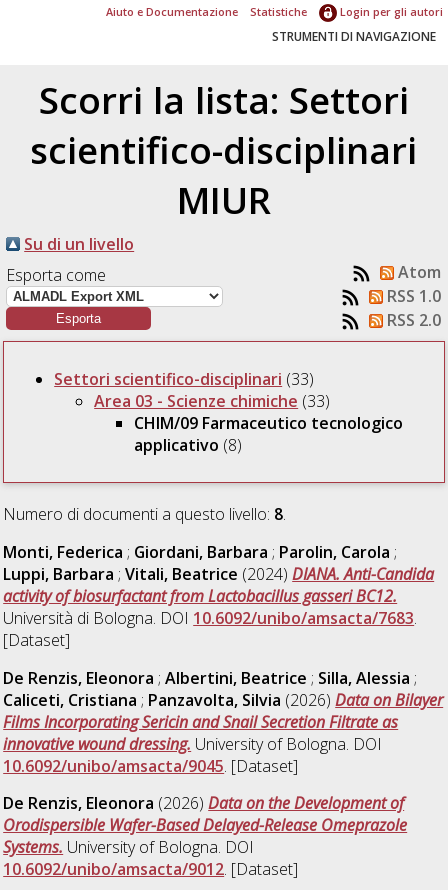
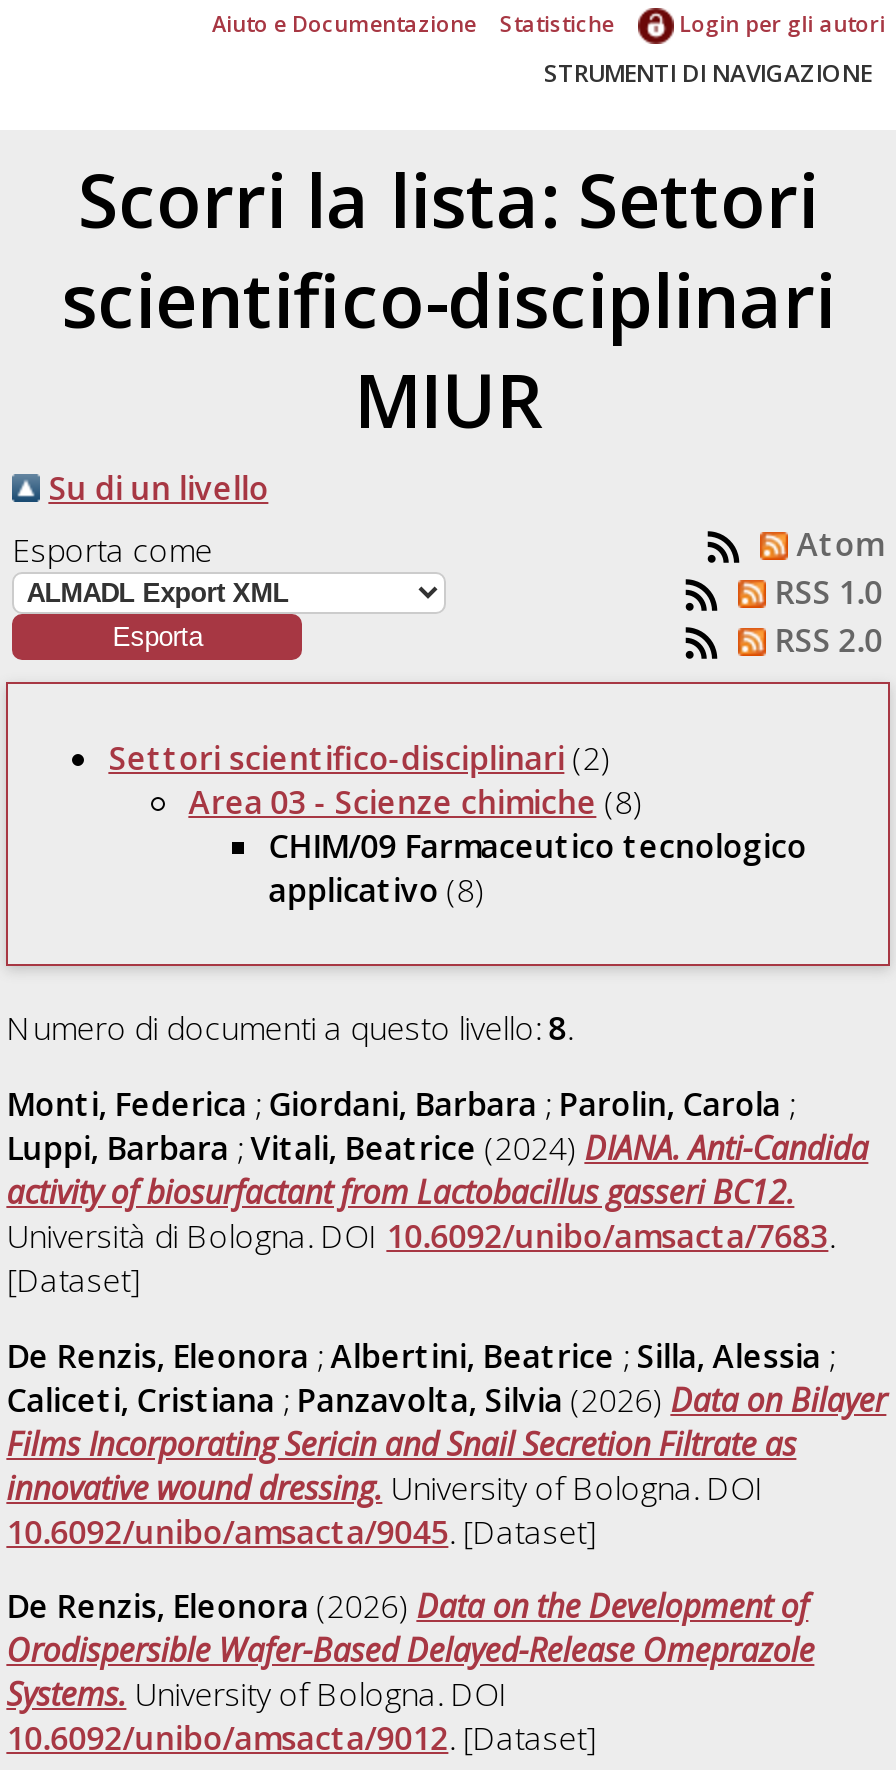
[54,368,314,390] Settori scientifico-disciplinari (33) -> [108,735,610,779] Settori scientifico-disciplinari (2)
[94,390,330,412] Area 03 - Scienze chimiche (33) -> [188,779,642,823] Area 03 - Scienze chimiche (8)

